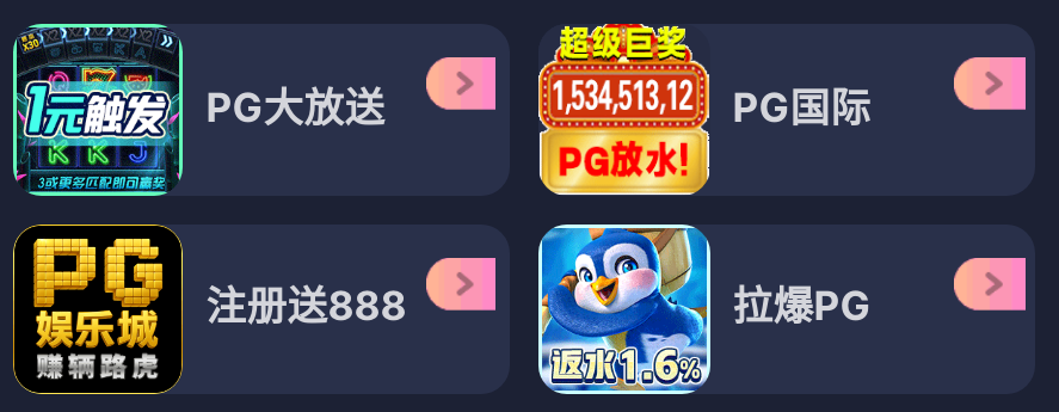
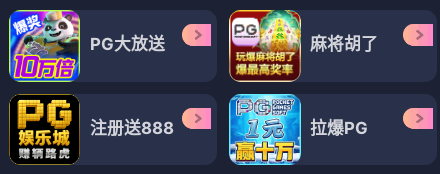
[13,24,183,196] [image] -> [9,10,80,82] [image]
[536,21,871,193] [image] | PG国际 -> [228,9,378,81] [image] | 麻将胡了
[536,222,713,396] [image] -> [228,93,302,166] [image]

